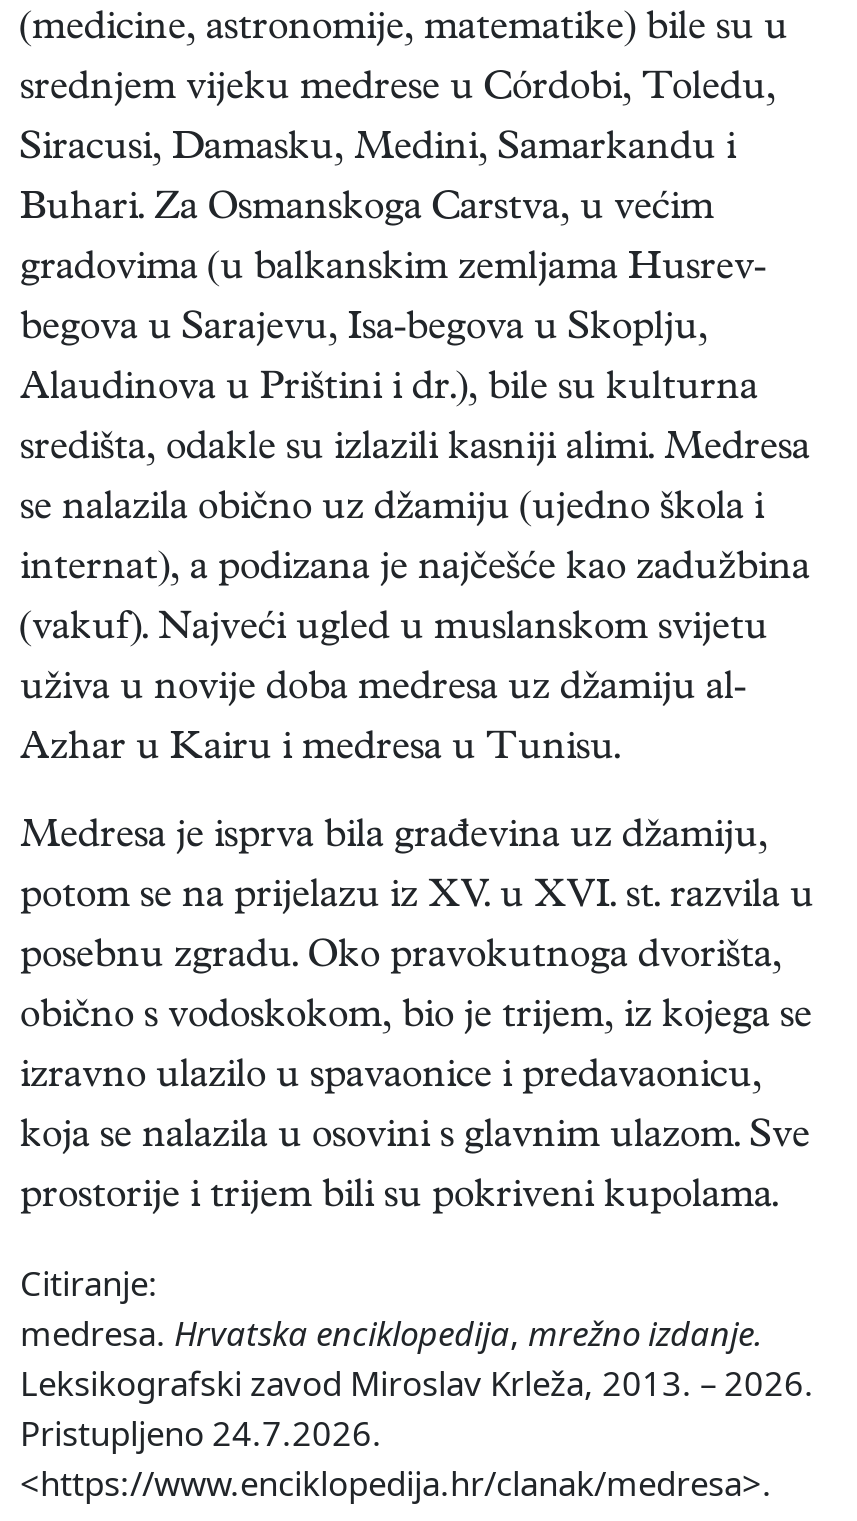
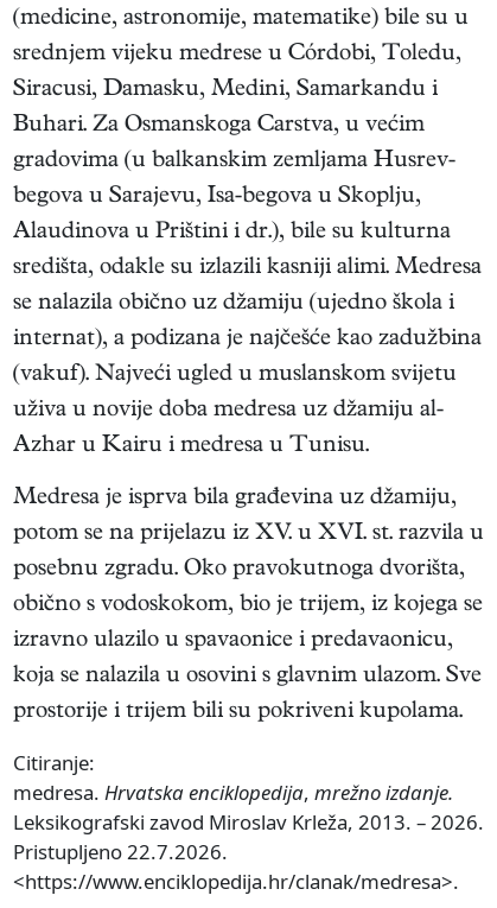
[20,1409,382,1455] Pristupljeno 24.7.2026. -> [13,837,228,865] Pristupljeno 22.7.2026.

